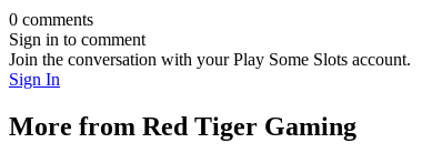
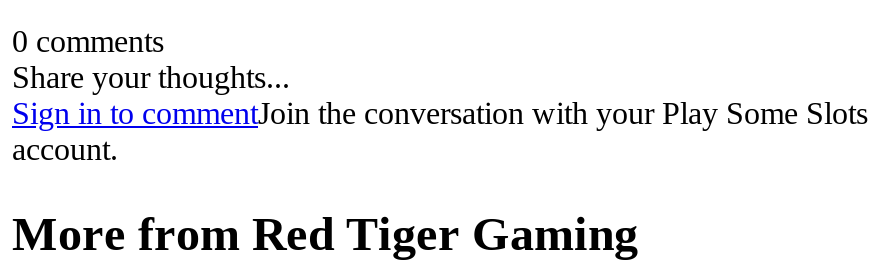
[9,30,411,89] Sign in to comment | Join the conversation with your Play Some Slots account. | Sign In -> [12,60,868,166] Share your thoughts... | Sign in to commentJoin the conversation with your Play Some Slots | account.

